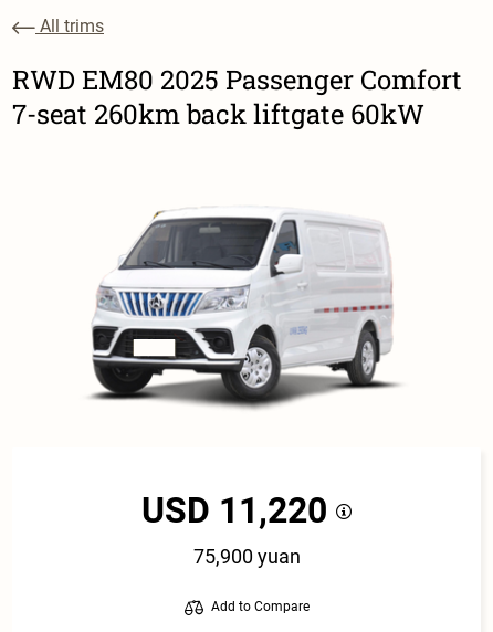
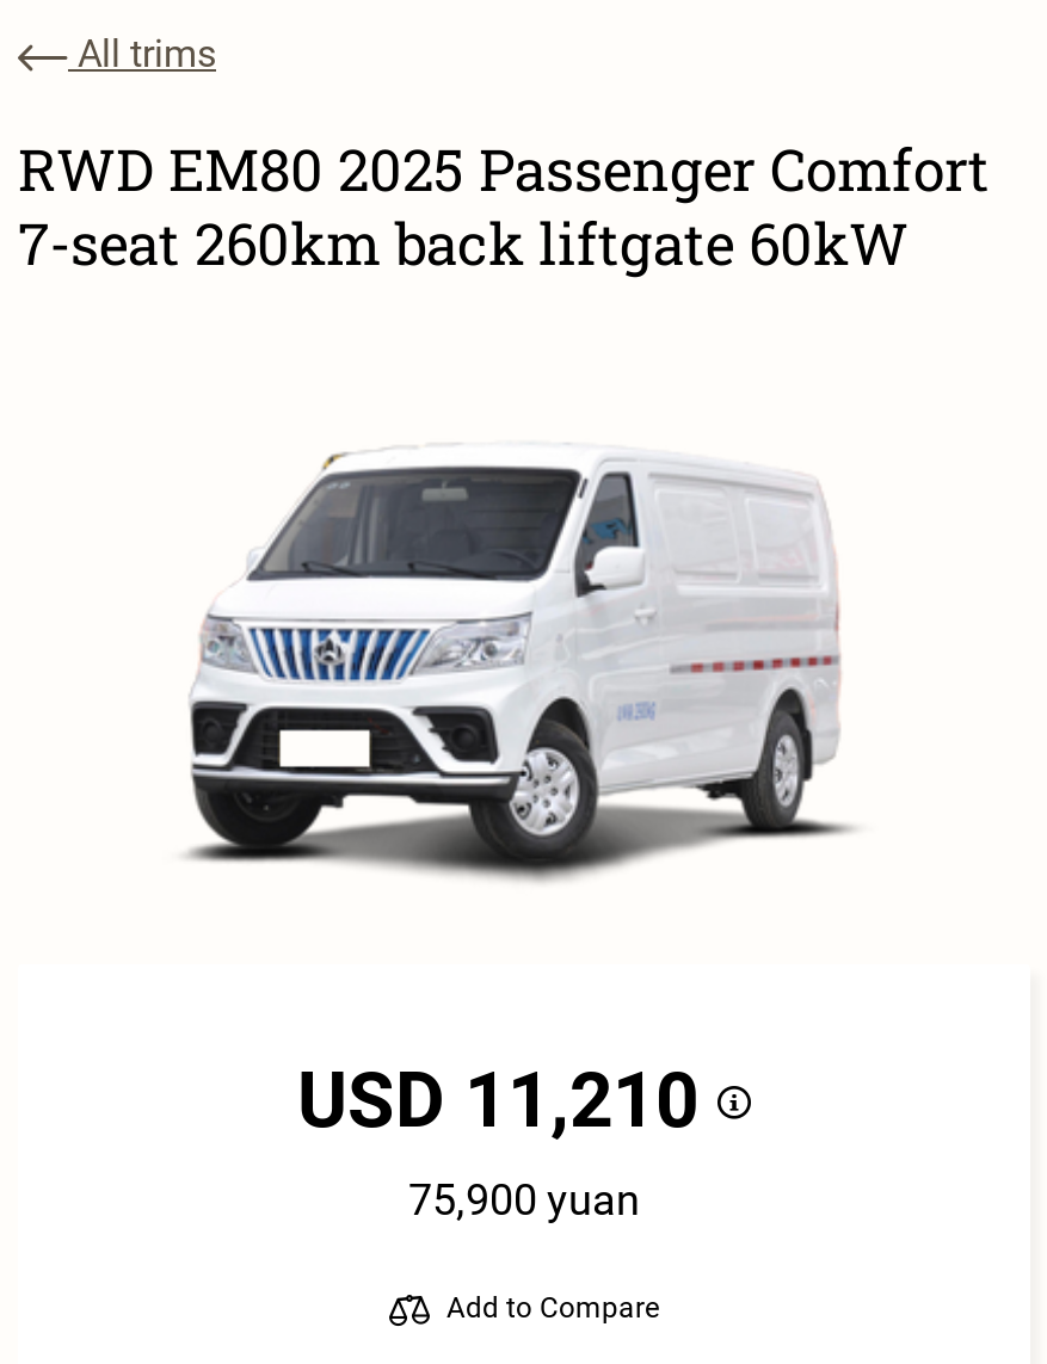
[141,489,336,531] USD 11,220 -> [297,1055,717,1145] USD 11,210

